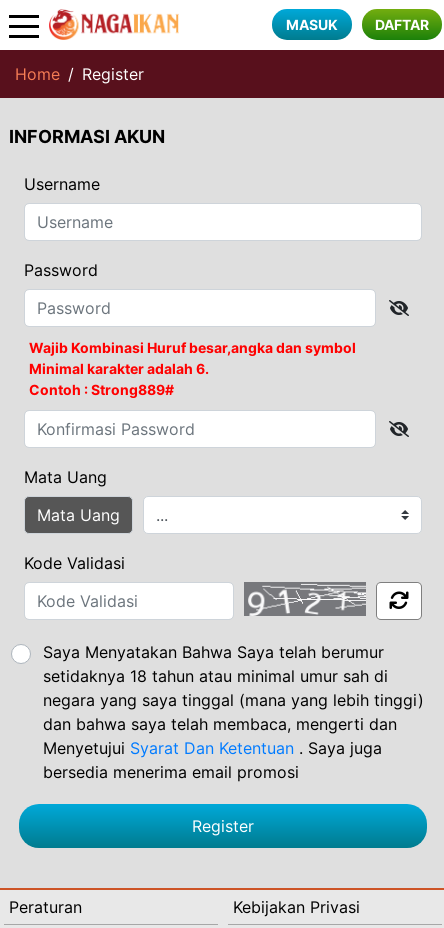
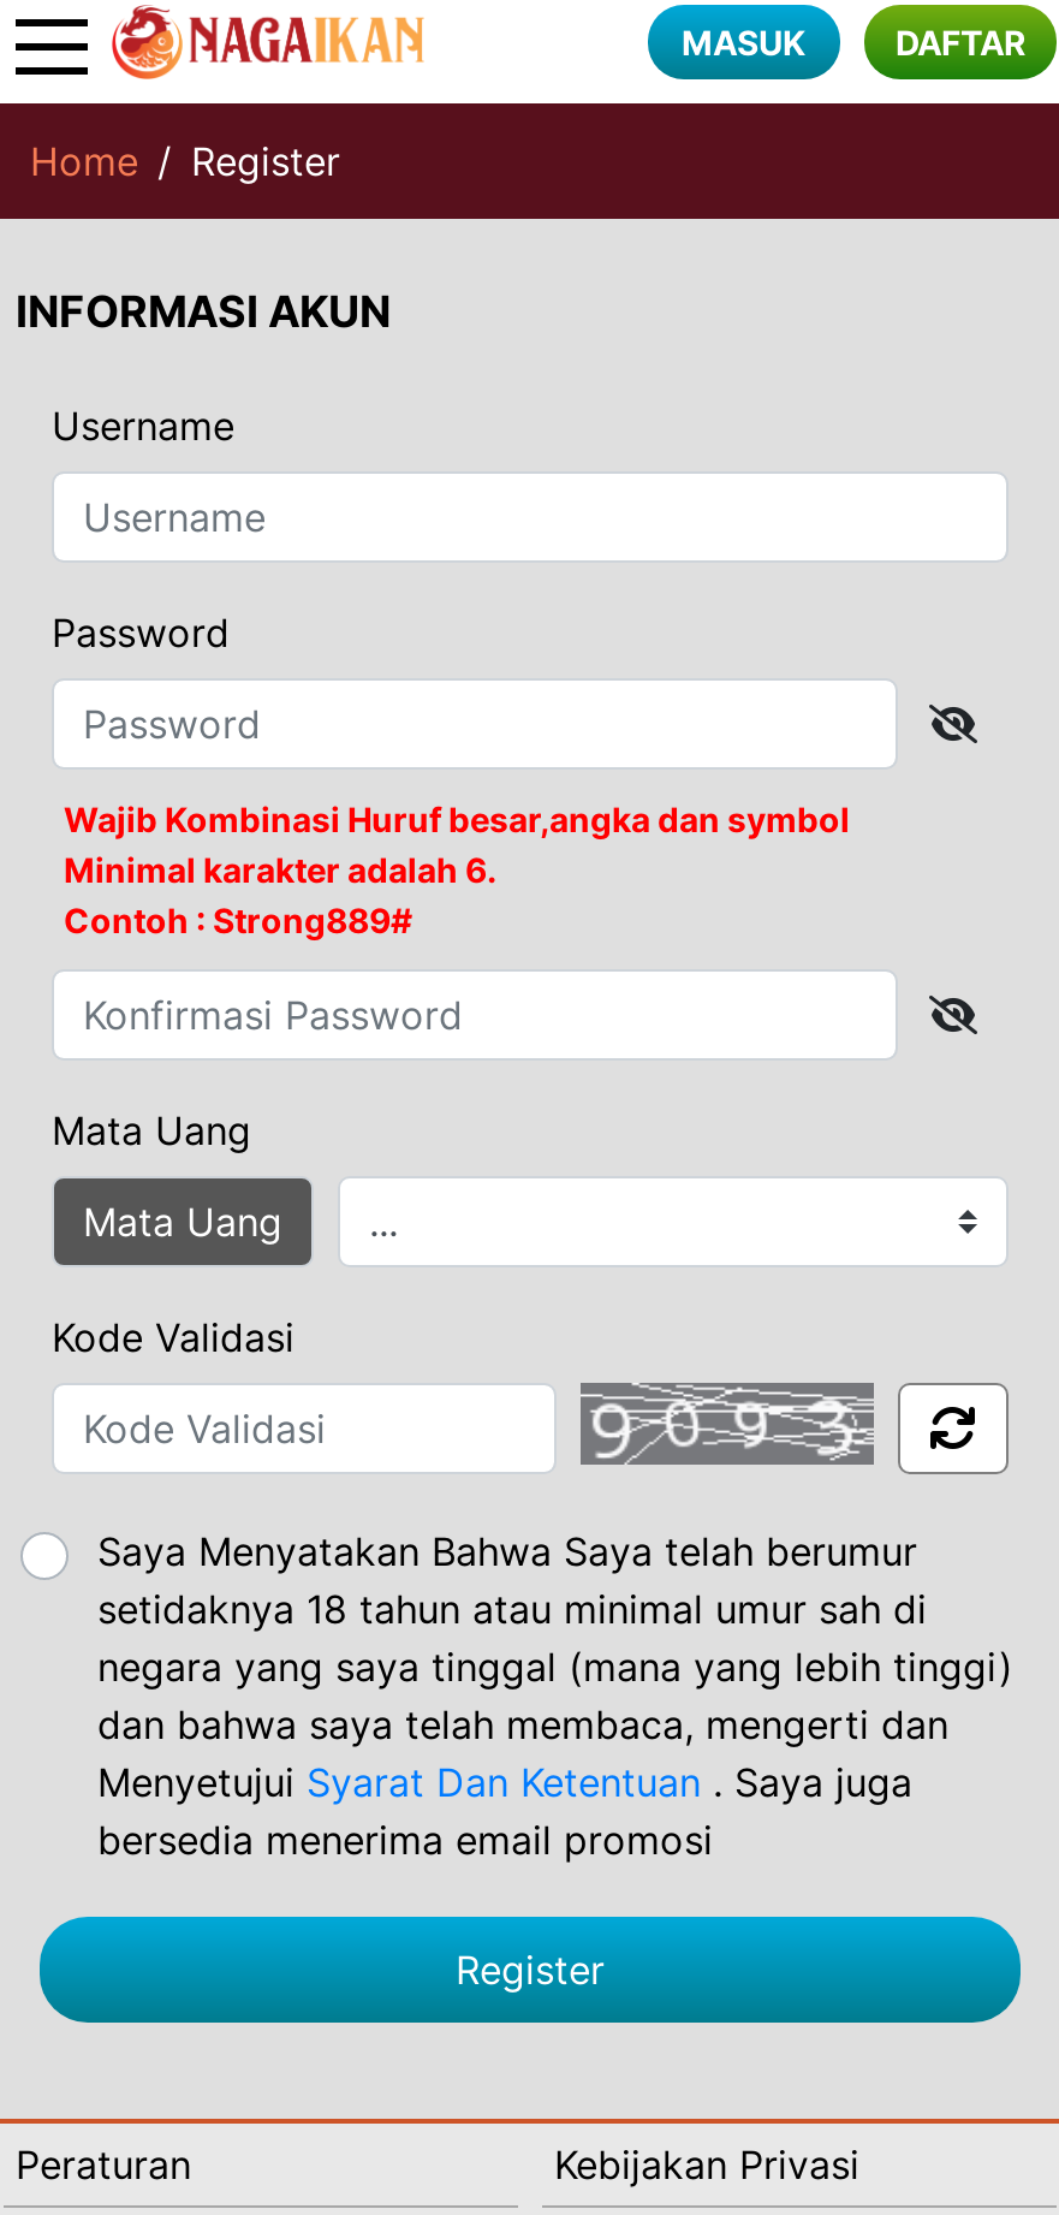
[249,583,365,616] [image] -> [585,1388,874,1467] [image]

